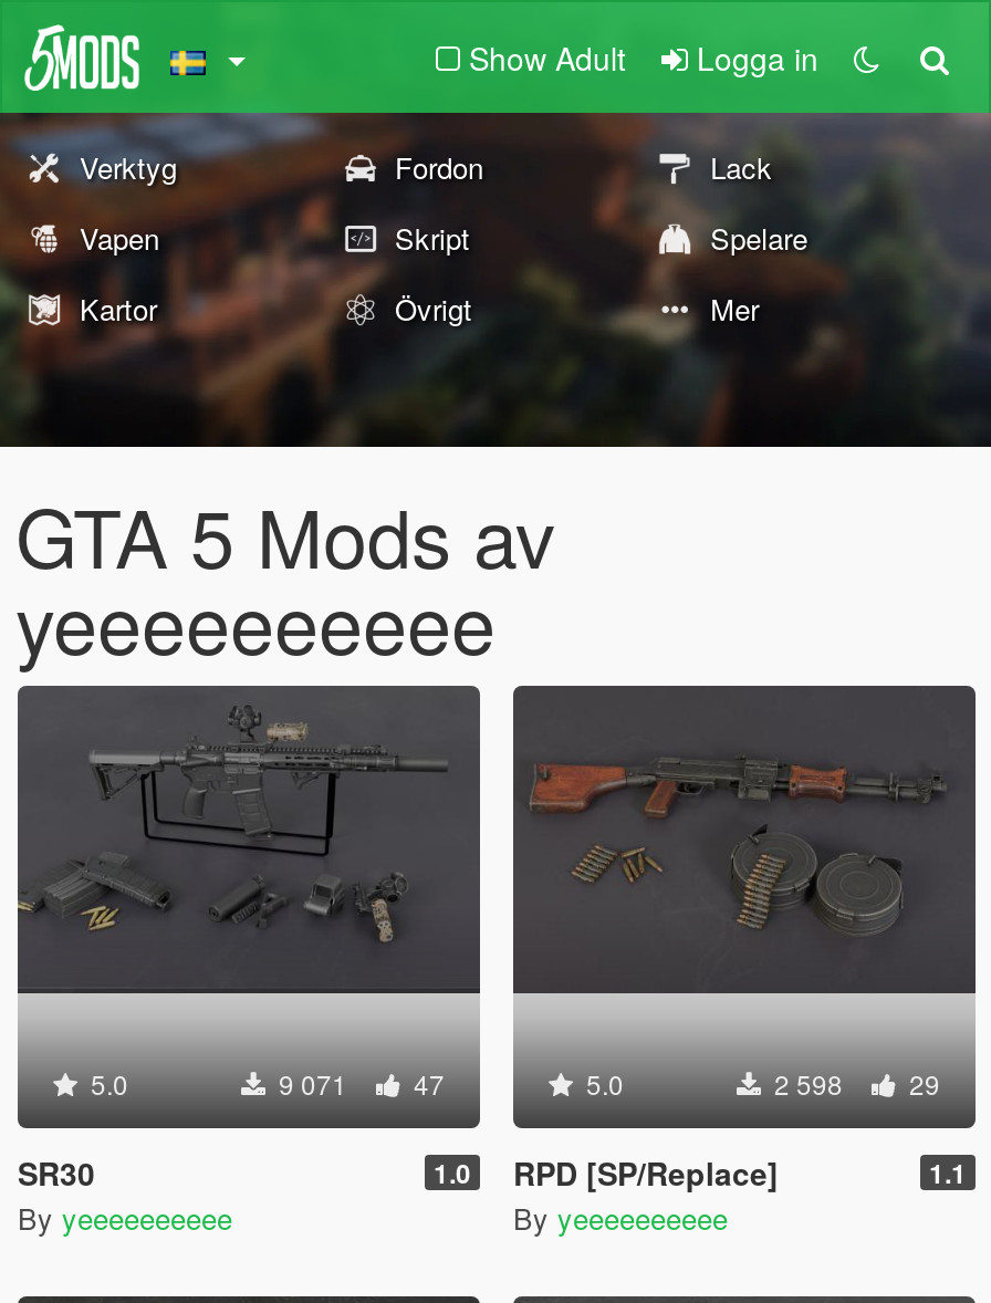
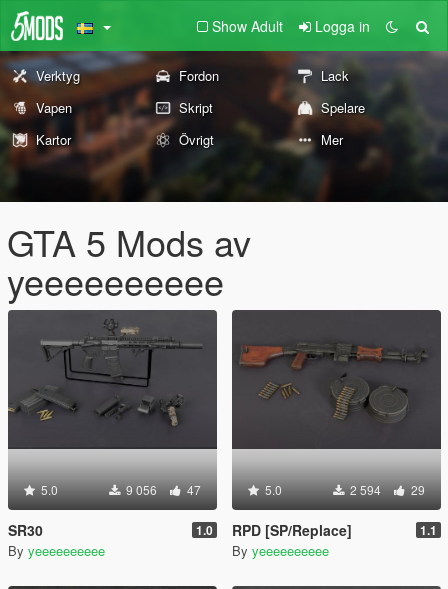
[272,1064,445,1102] 9 071 47 -> [123,481,201,498] 9 056 47
[768,1064,940,1102] 2 598 29 -> [347,481,425,498] 2 594 29

